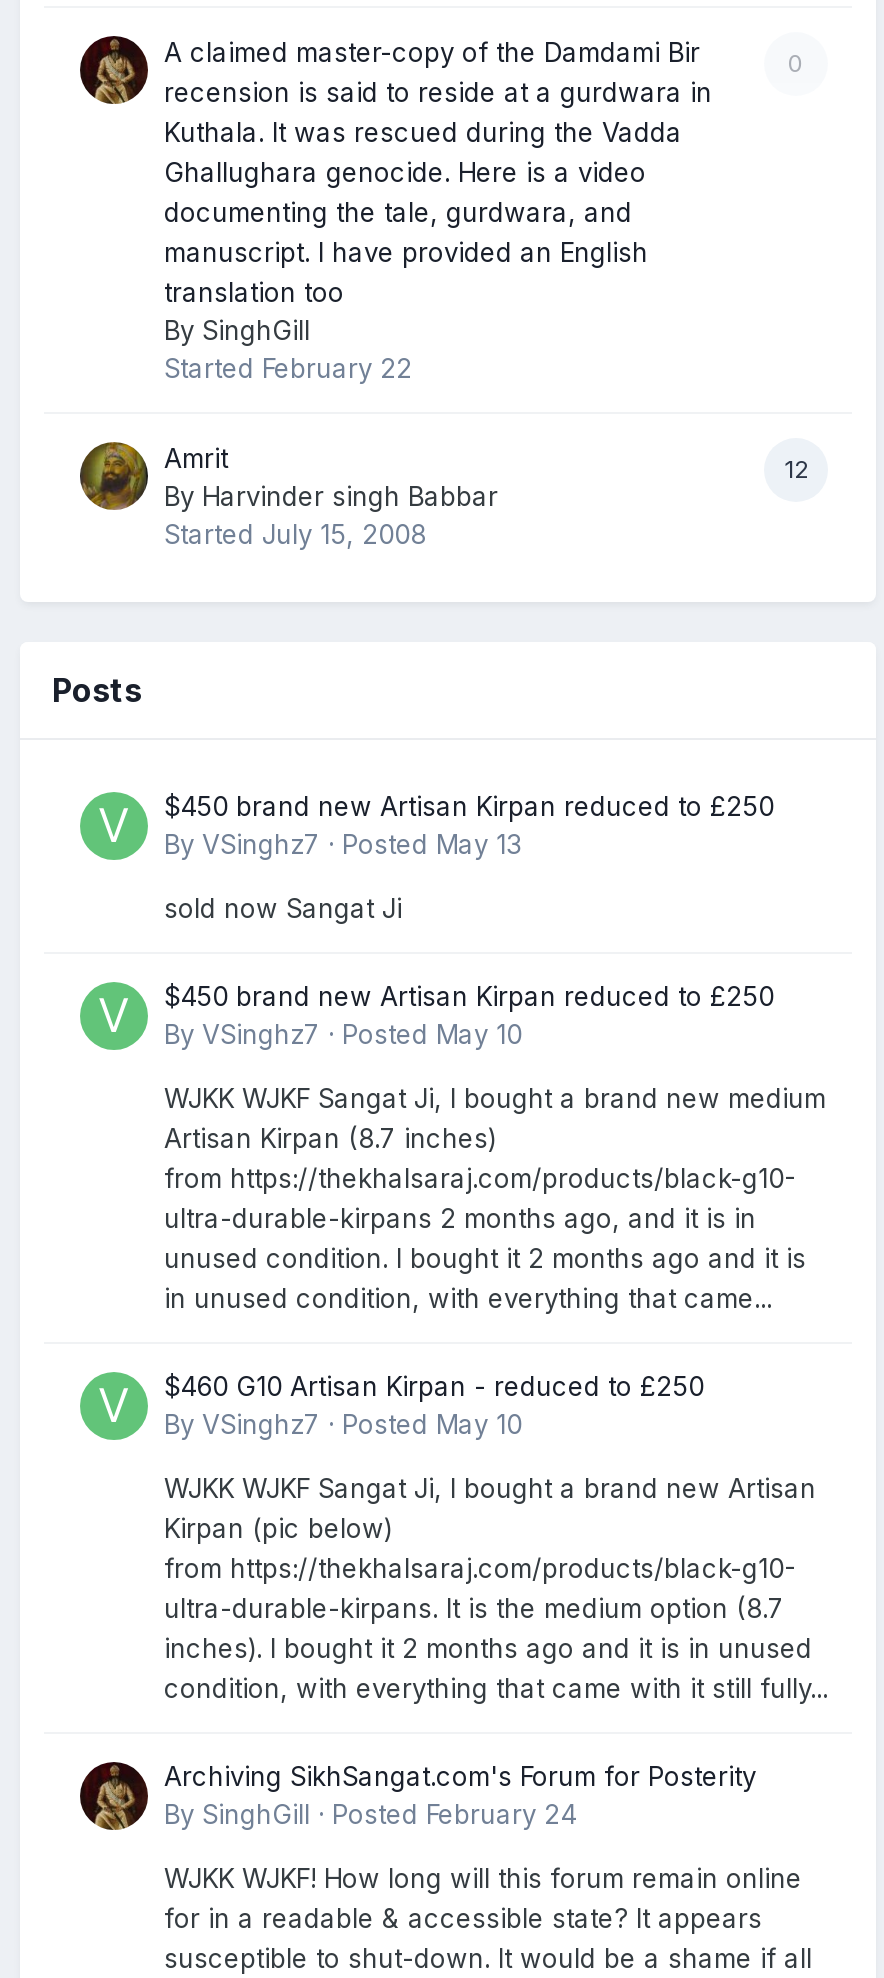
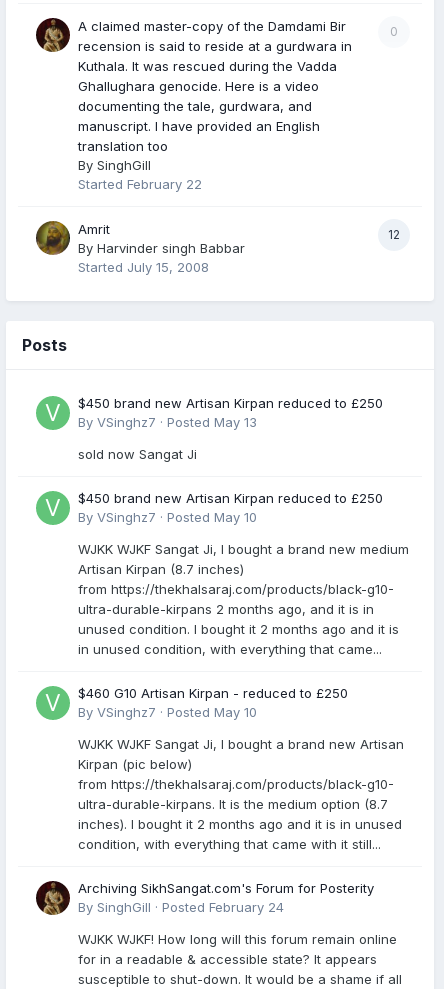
[164,1672,828,1704] condition, with everything that came with it still fully... -> [78,836,381,852] condition, with everything that came with it still...

